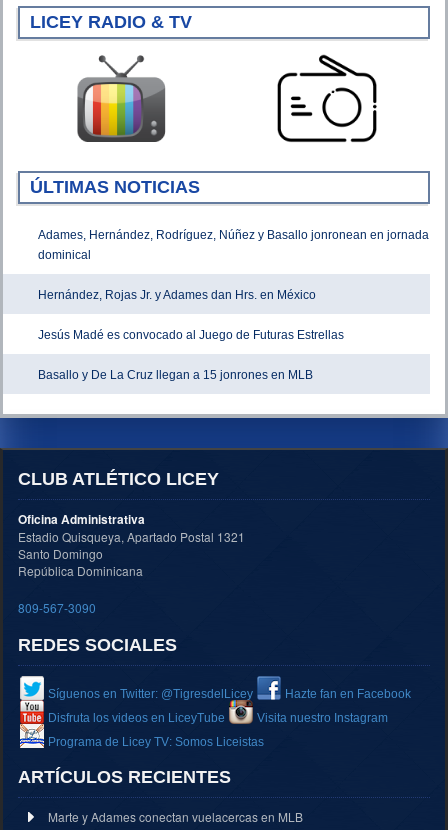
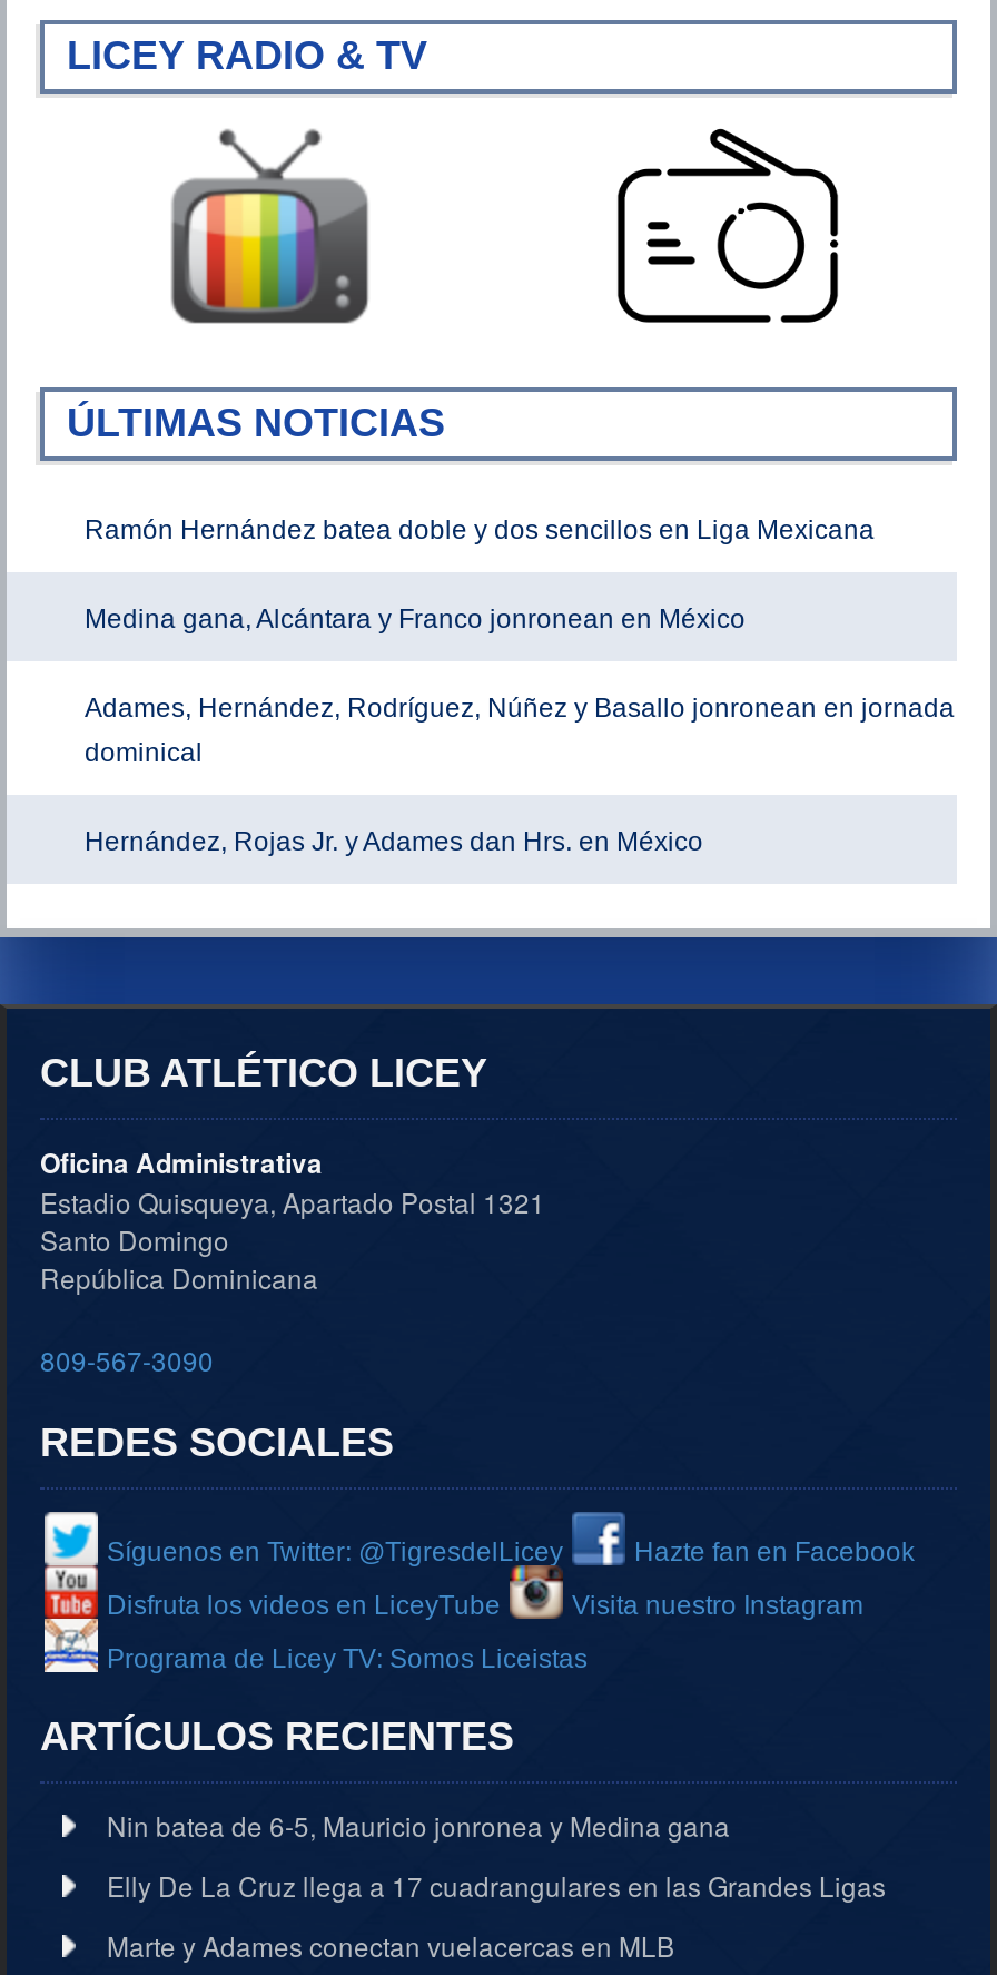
none -> [85,514,875,634] Ramón Hernández batea doble y dos sencillos en Liga Mexicana | Medina gana, Alcántara y Franco jonronean en México
moved [38,228,429,302] -> [85,692,955,857]: Adames, Hernández, Rodríguez, Núñez y Basallo jonronean en jornada | dominical | Hernández, Rojas Jr. y Adames dan Hrs. en México
[38,328,344,382] Jesús Madé es convocado al Juego de Futuras Estrellas | Basallo y De La Cruz llegan a 15 jonrones en MLB -> none
none -> [107,1805,886,1903] Nin batea de 6-5, Mauricio jonronea y Medina gana | Elly De La Cruz llega a 17 cuadrangulares en las Grandes Ligas

